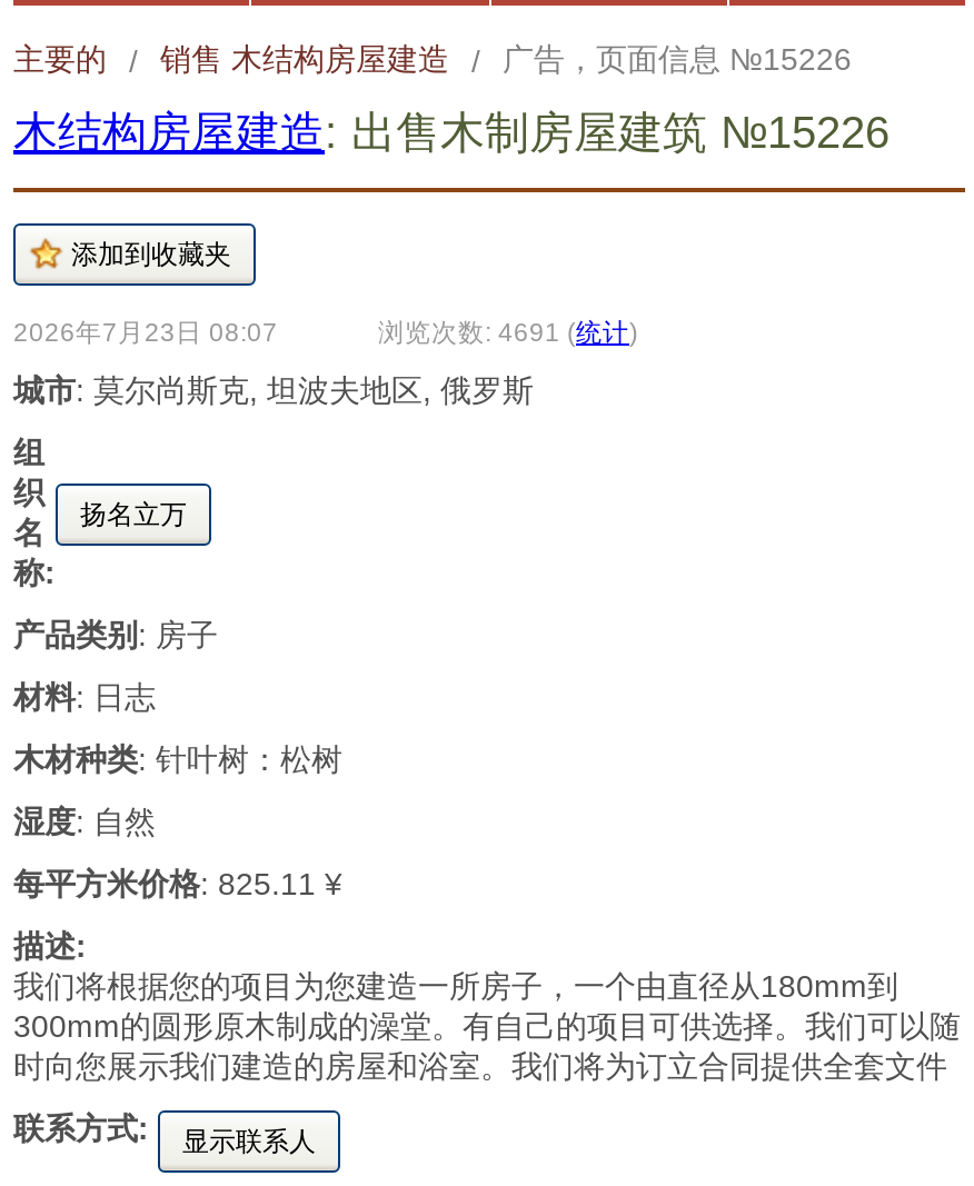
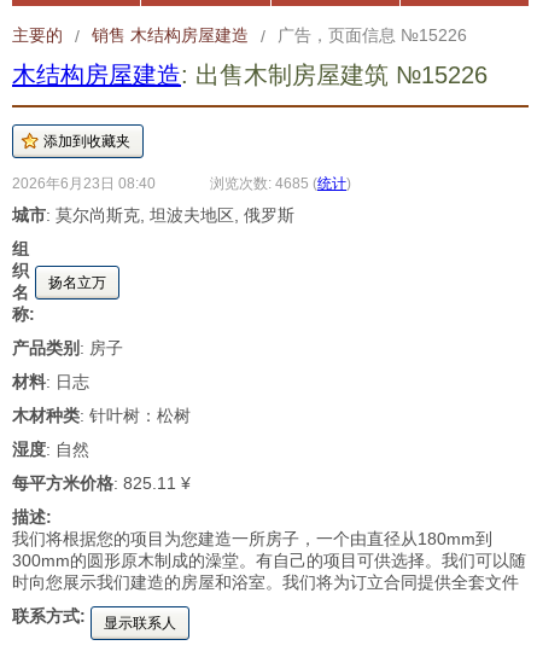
[13,317,278,346] 2026年7月23日 08:07 -> [12,175,156,191] 2026年6月23日 08:40
[378,317,638,346] 浏览次数: 4691 (统计) -> [210,175,351,191] 浏览次数: 4685 (统计)

